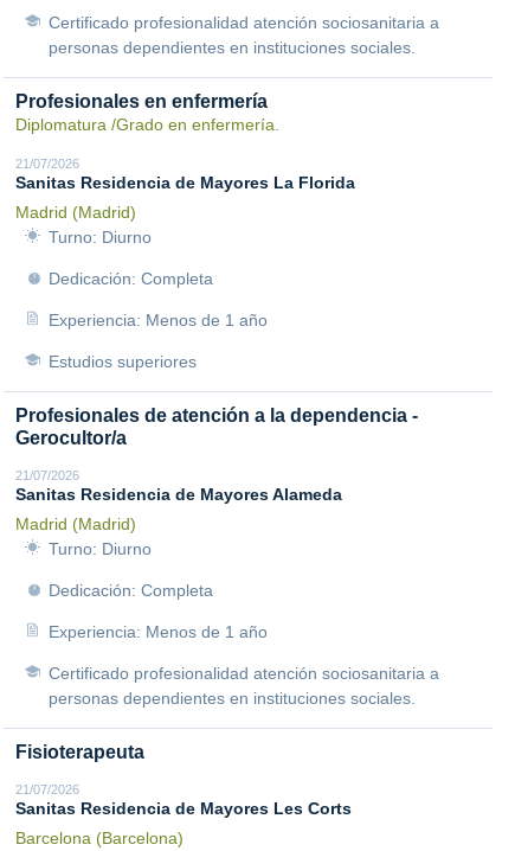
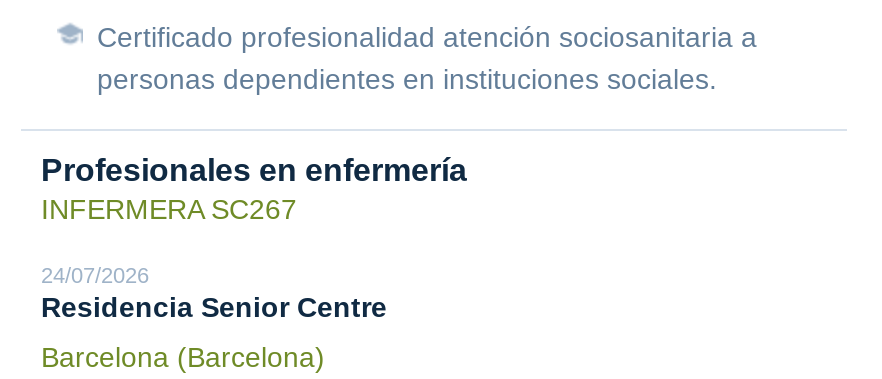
[15,115,439,818] Diplomatura /Grado en enfermería. | 21/07/2026 | Sanitas Residencia de Mayores La Florida | Madrid (Madrid) | Turno: Diurno | Dedicación: Completa | Experiencia: Menos de 1 año | Estudios superiores | Profesionales de atención a la dependencia - | Gerocultor/a | 21/07/2026 | Sanitas Residencia de Mayores Alameda | Madrid (Madrid) | Turno: Diurno | Dedicación: Completa | Experiencia: Menos de 1 año | Certificado profesionalidad atención sociosanitaria a | personas dependientes en instituciones sociales. | Fisioterapeuta | 21/07/2026 | Sanitas Residencia de Mayores Les Corts -> [41,193,387,323] INFERMERA SC267 | 24/07/2026 | Residencia Senior Centre

